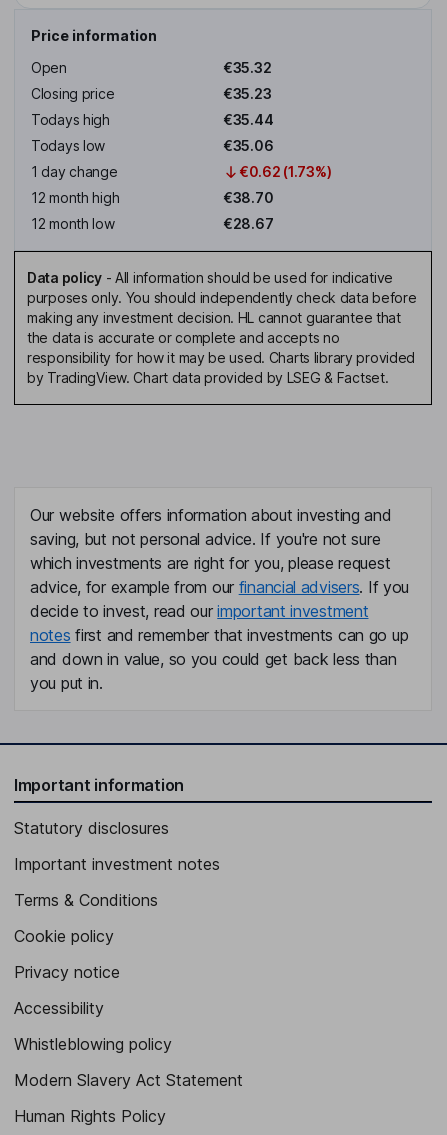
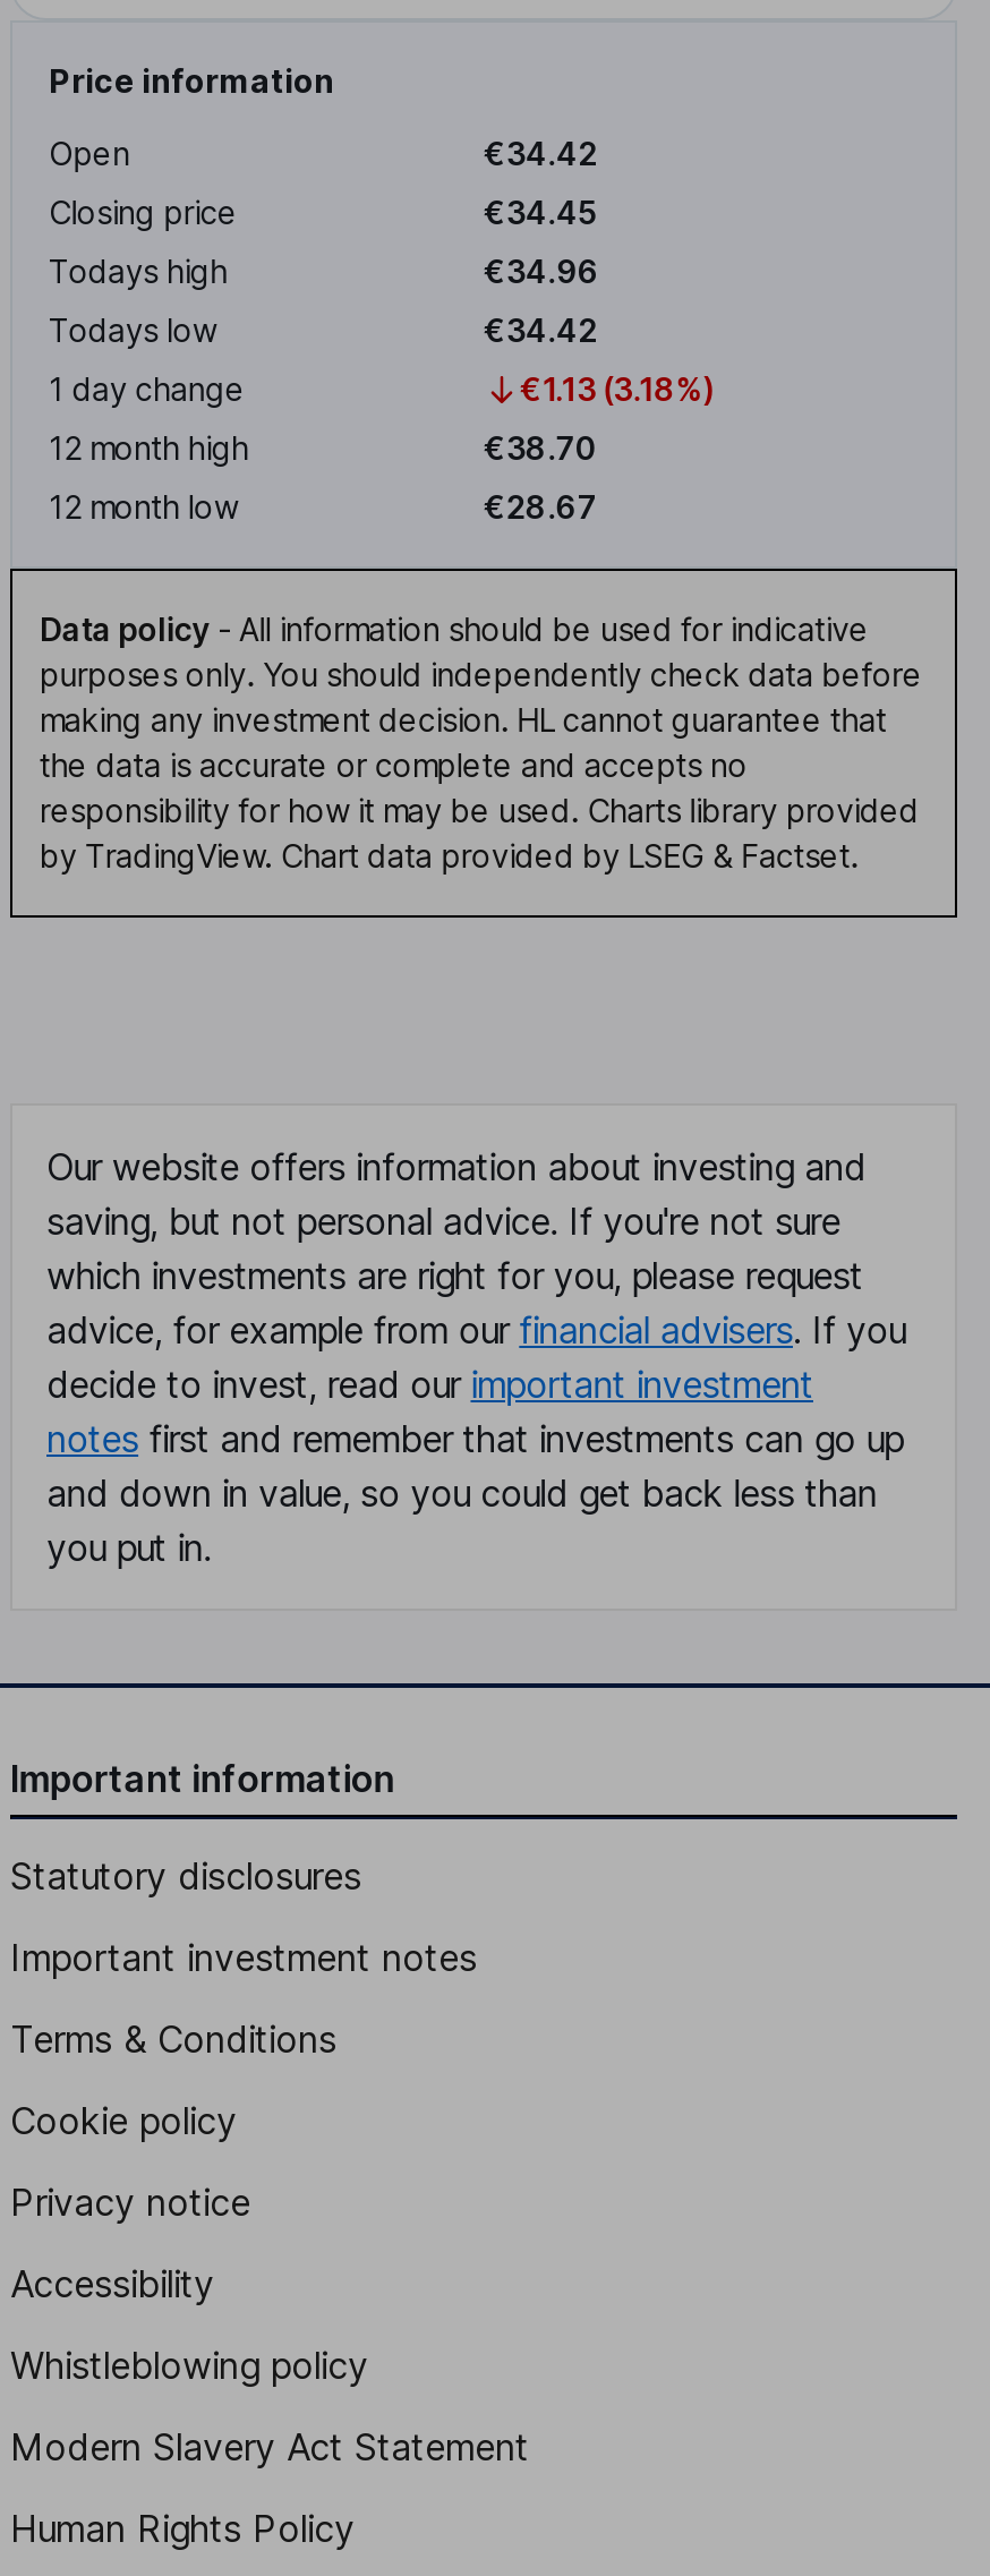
[223,59,271,76] €35.32 -> [484,135,598,173] €34.42
[223,85,271,102] €35.23 -> [484,193,598,232] €34.45
[223,111,273,128] €35.44 -> [484,252,600,291] €34.96
[223,137,273,154] €35.06 -> [484,311,598,350] €34.42
[239,163,331,180] €0.62 (1.73%) -> [520,370,713,409] €1.13 (3.18%)

